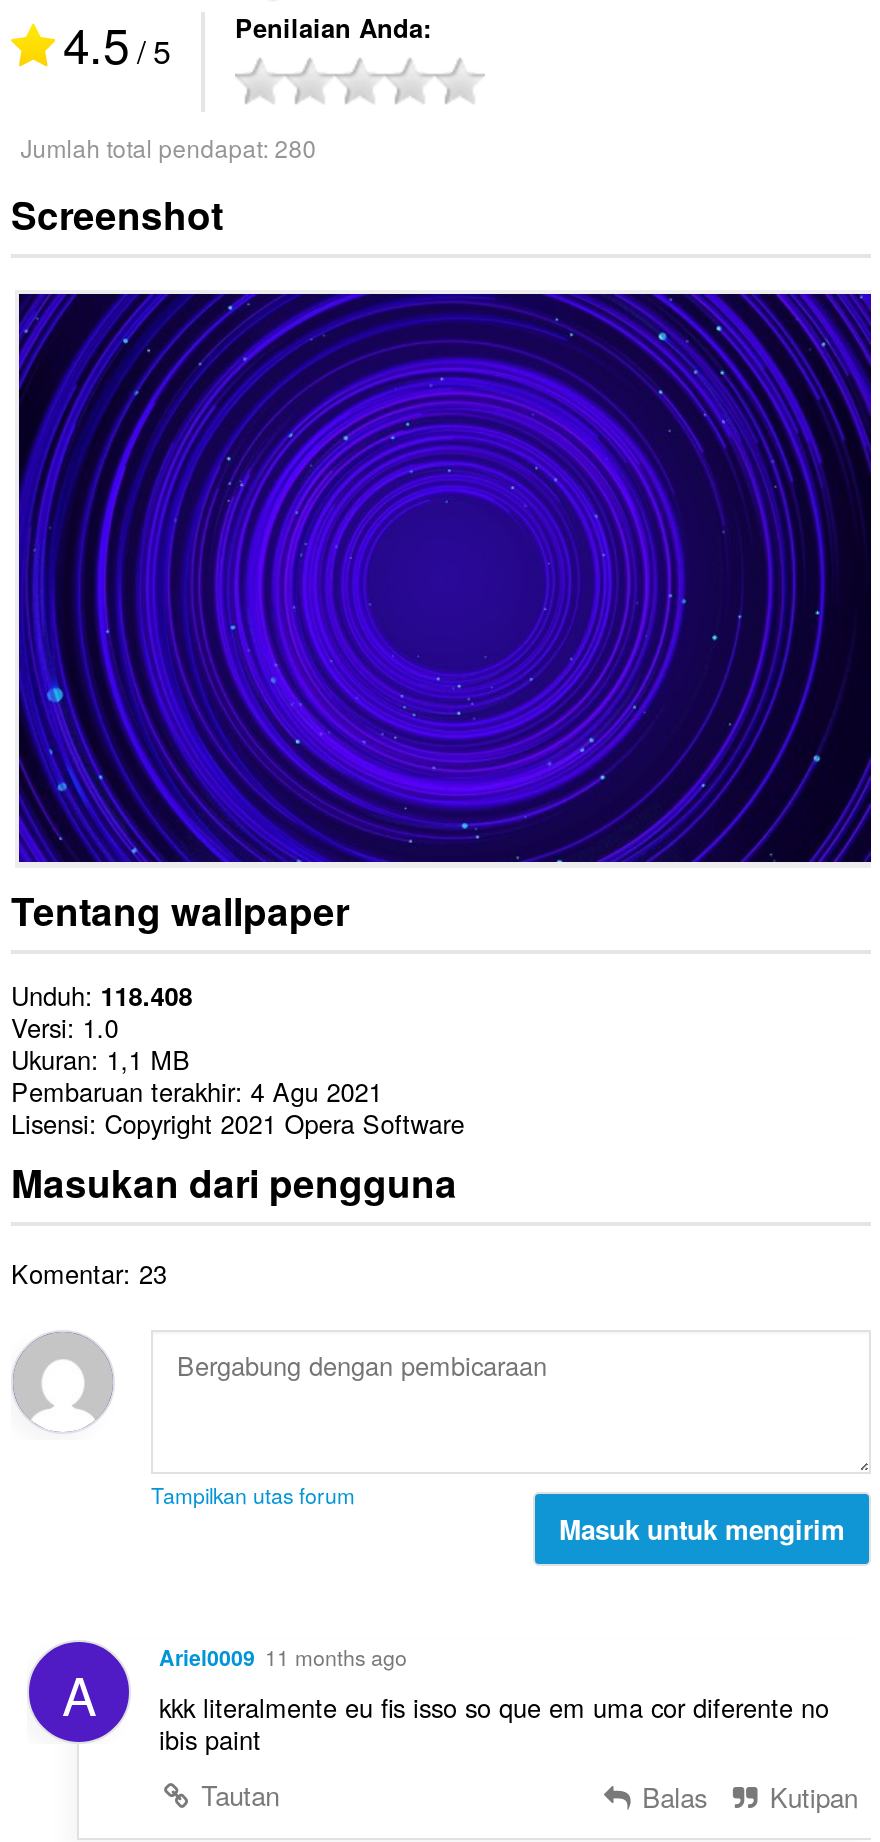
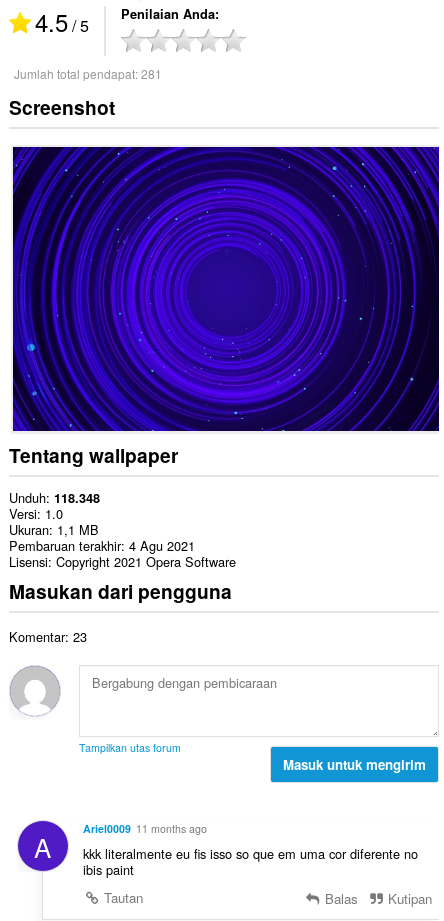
[21,130,317,164] Jumlah total pendapat: 280 -> [14,65,162,82] Jumlah total pendapat: 281
[11,975,193,1013] Unduh 118.408 -> [9,488,100,507] Unduh 118.348

